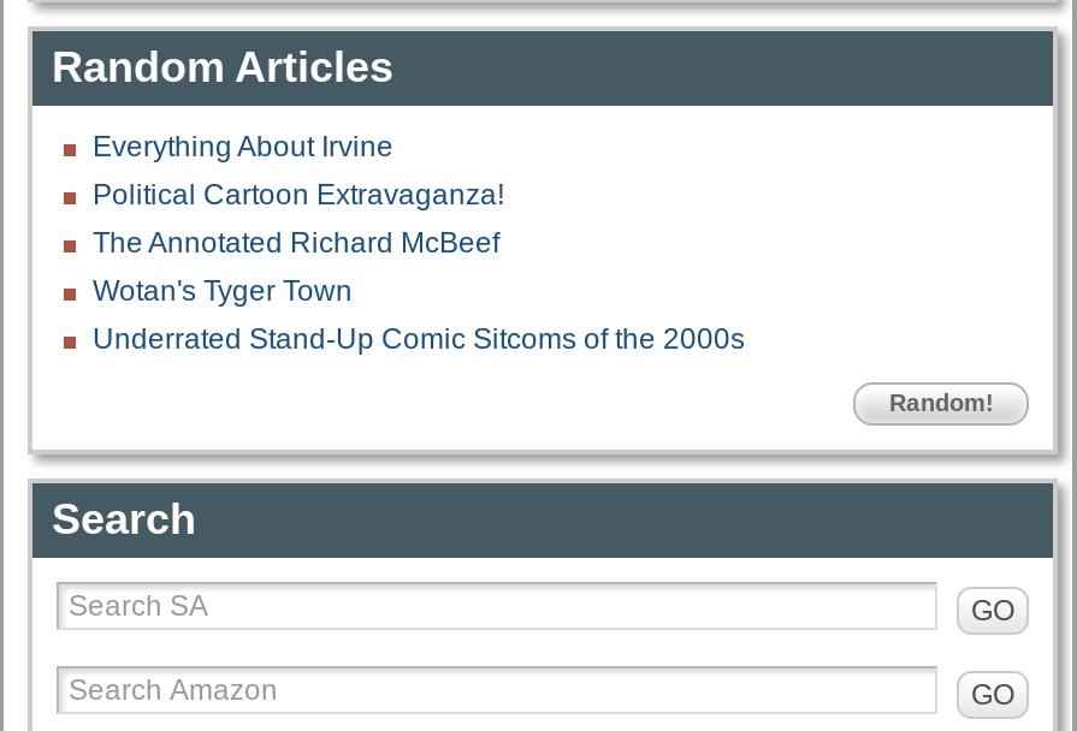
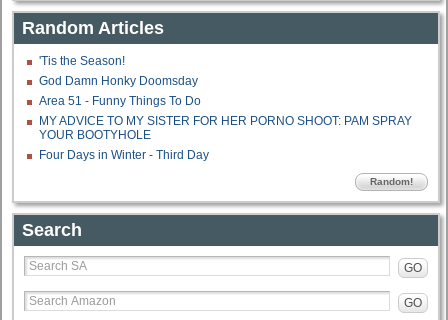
[93,130,745,356] Everything About Irvine | Political Cartoon Extravaganza! | The Annotated Richard McBeef | Wotan's Tyger Town | Underrated Stand-Up Comic Sitcoms of the 2000s -> [39,54,412,162] 'Tis the Season! | God Damn Honky Doomsday | Area 51 - Funny Things To Do | MY ADVICE TO MY SISTER FOR HER PORNO SHOOT: PAM SPRAY | YOUR BOOTYHOLE | Four Days in Winter - Third Day

